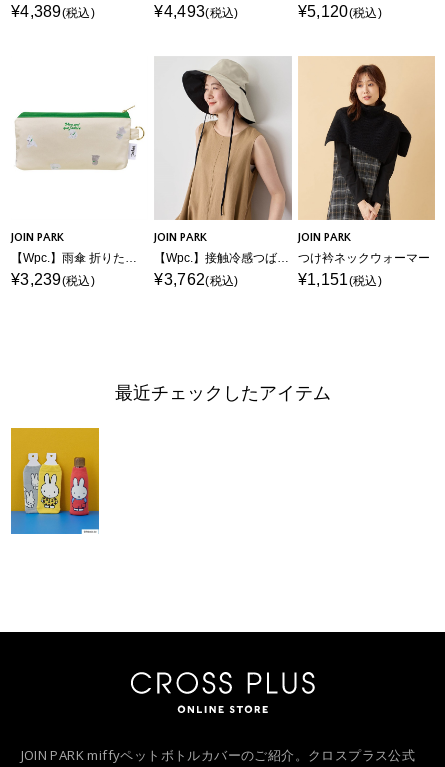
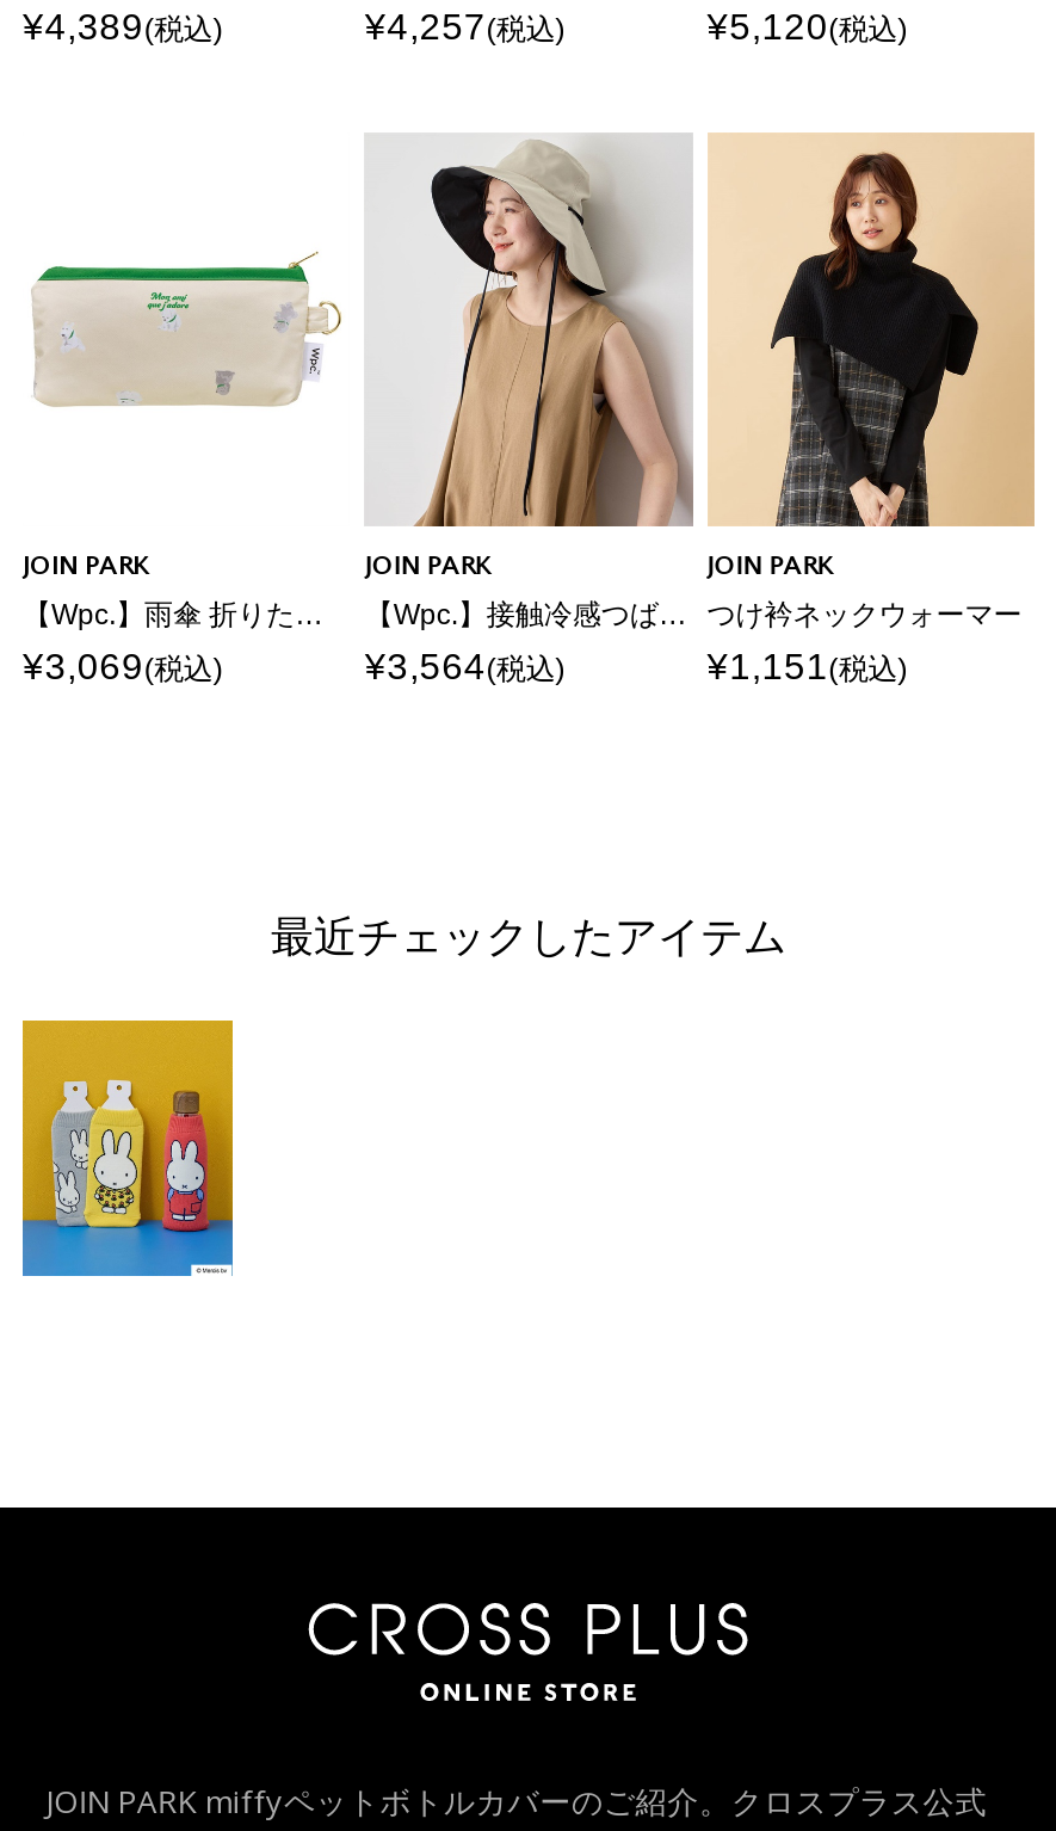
[154,3,238,20] ¥4,493(税込) -> [365,8,566,48] ¥4,257(税込)
[11,271,95,288] ¥3,239(税込) -> [22,647,223,688] ¥3,069(税込)
[154,271,238,288] ¥3,762(税込) -> [365,647,566,688] ¥3,564(税込)

